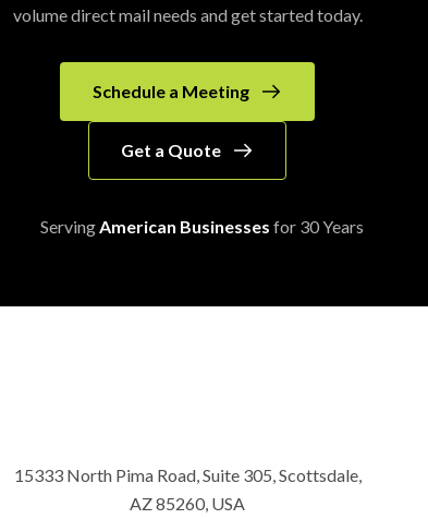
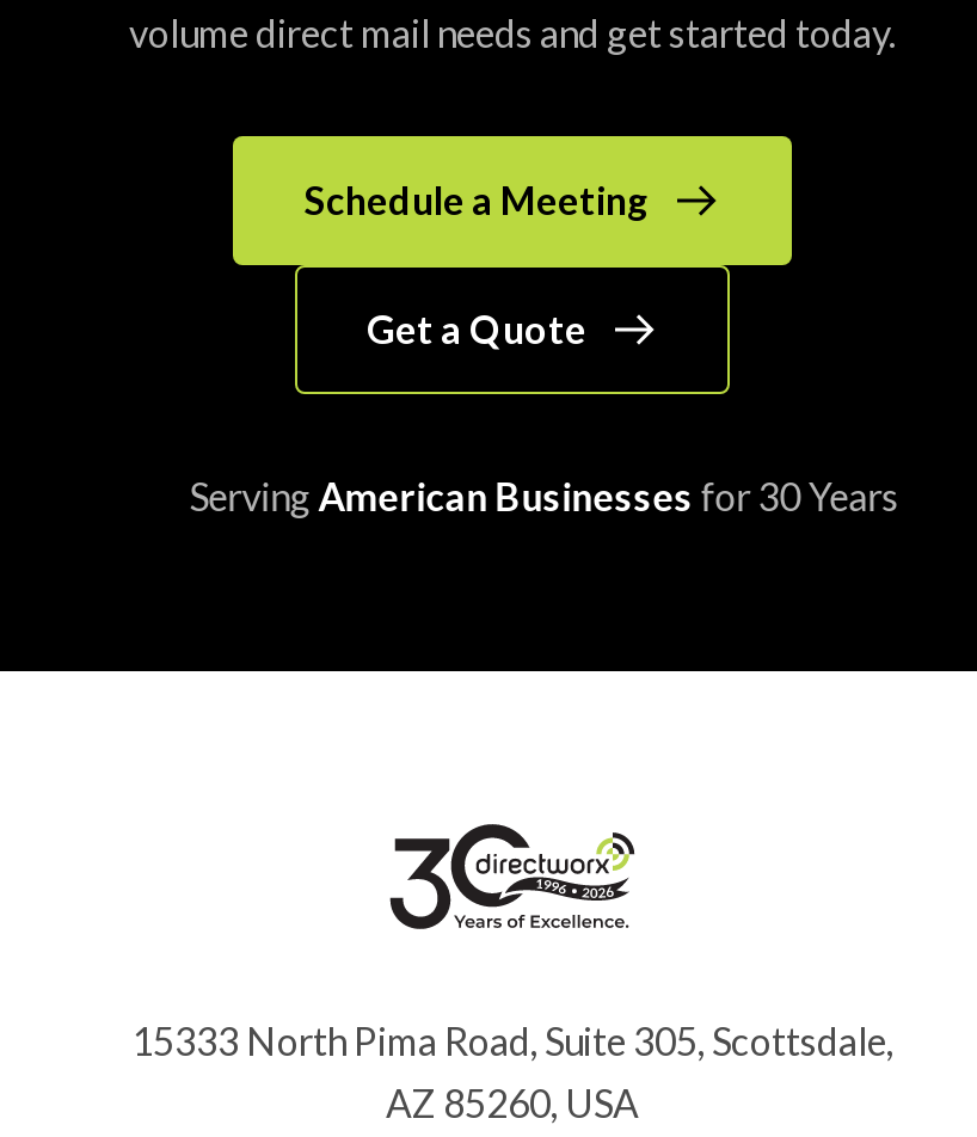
none -> [388,822,637,932] [image]

